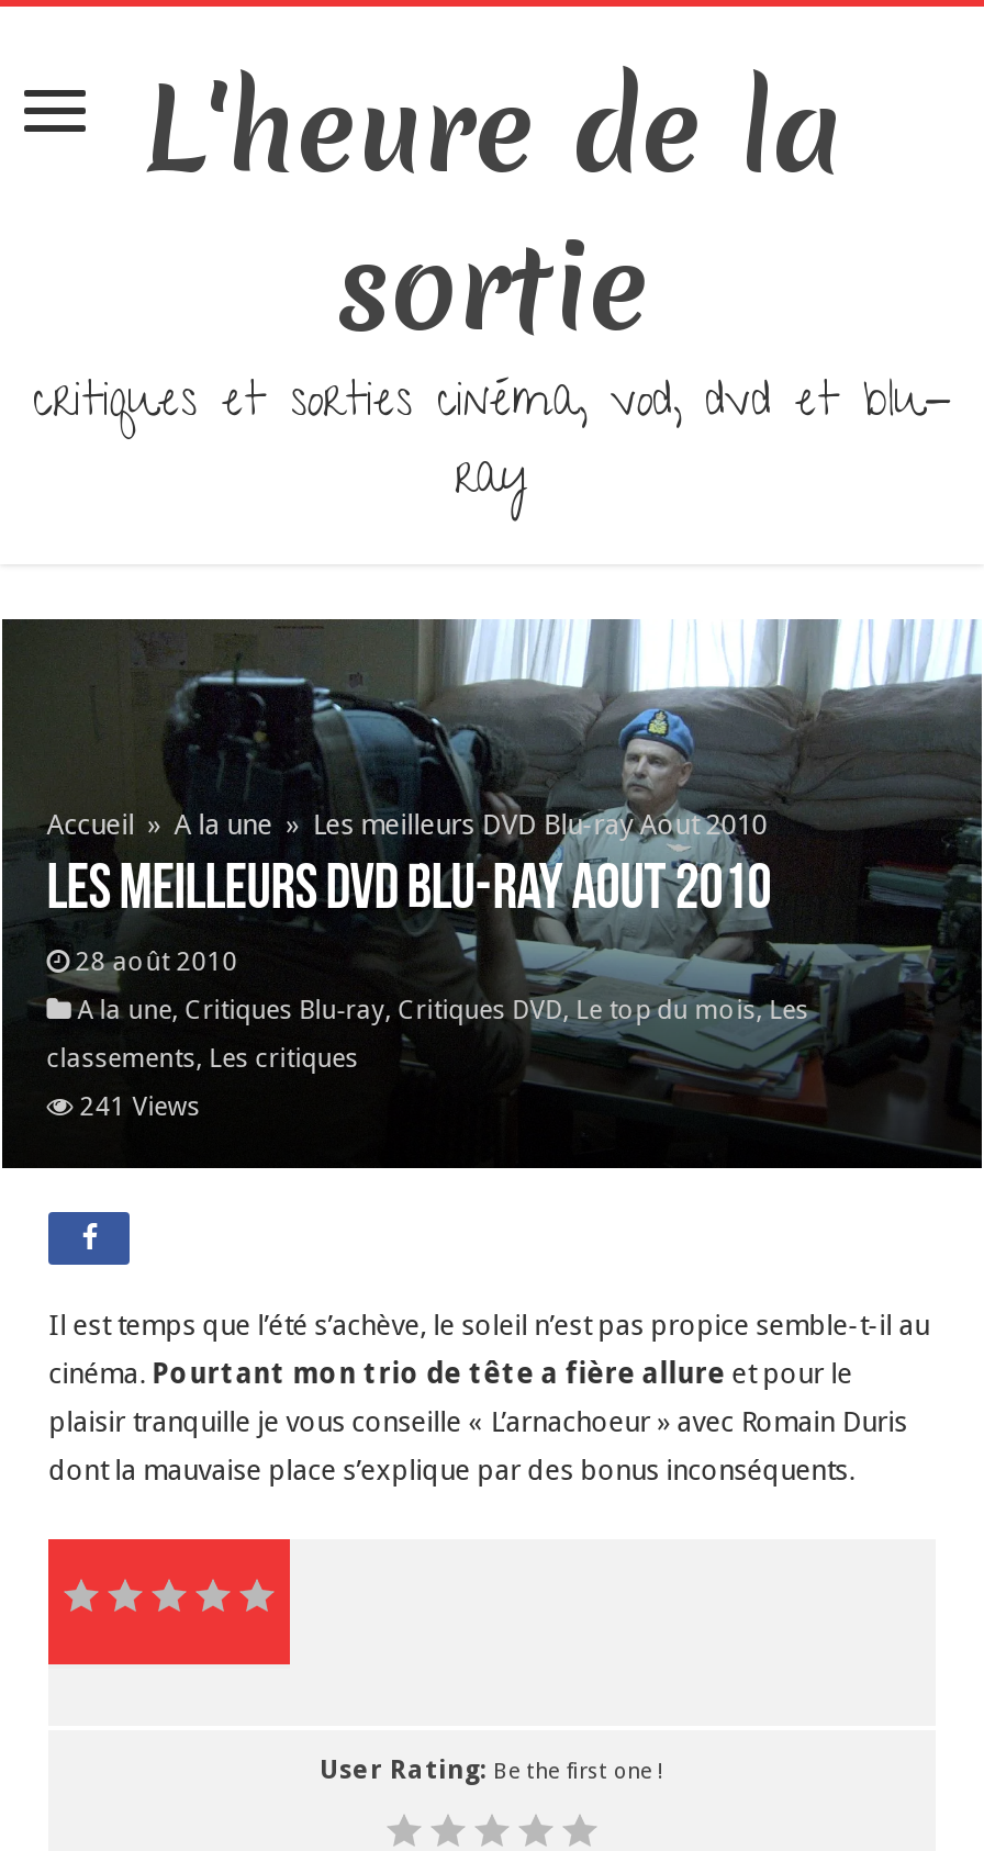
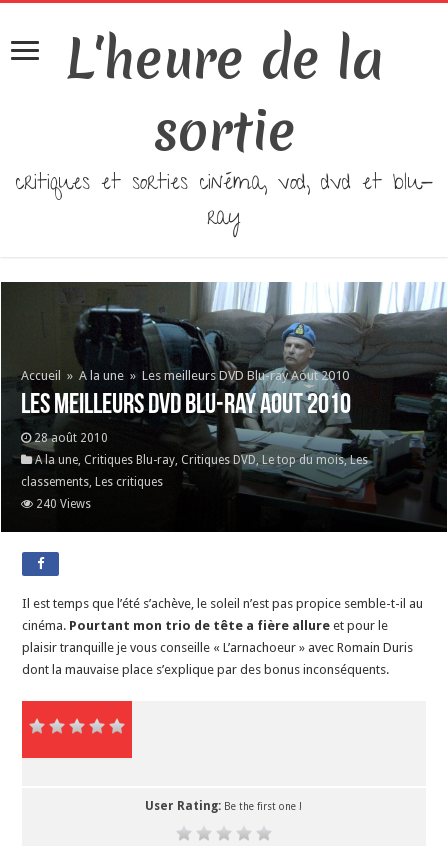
[80,1091,200,1122] 241 Views -> [36,497,91,511] 240 Views

